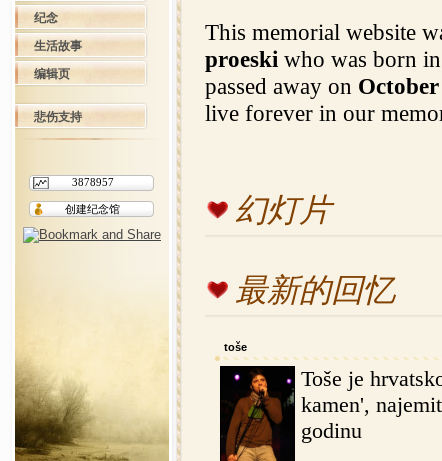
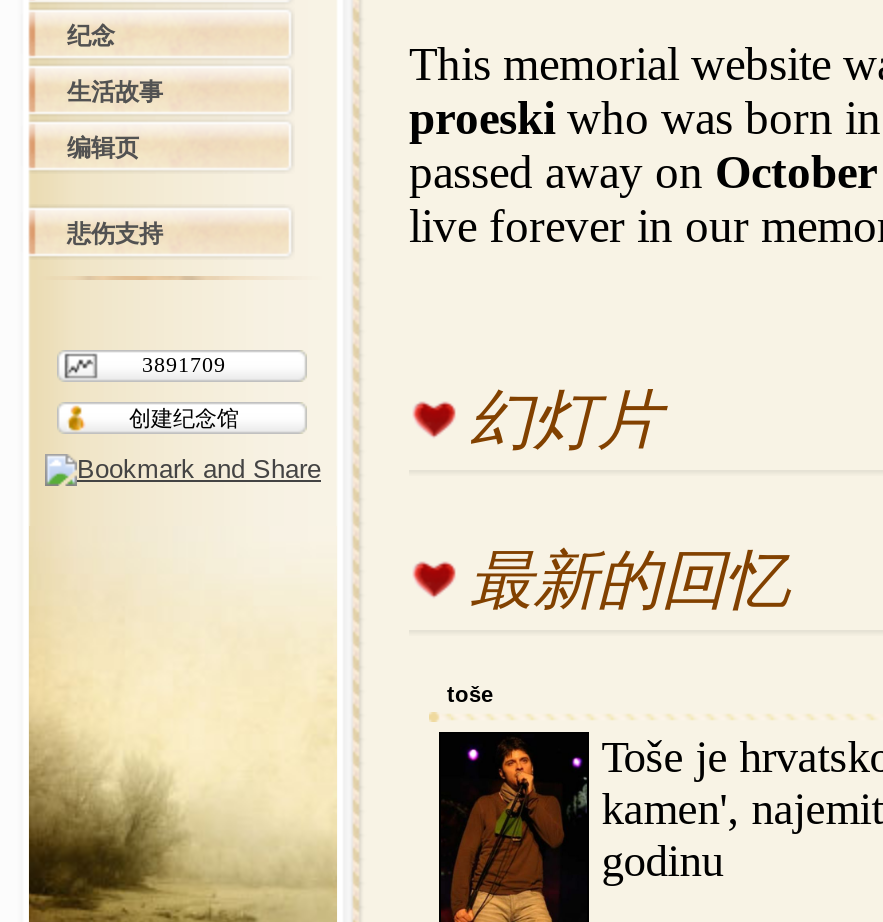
[71,176,113,188] 3878957 -> [142,352,226,376] 3891709

